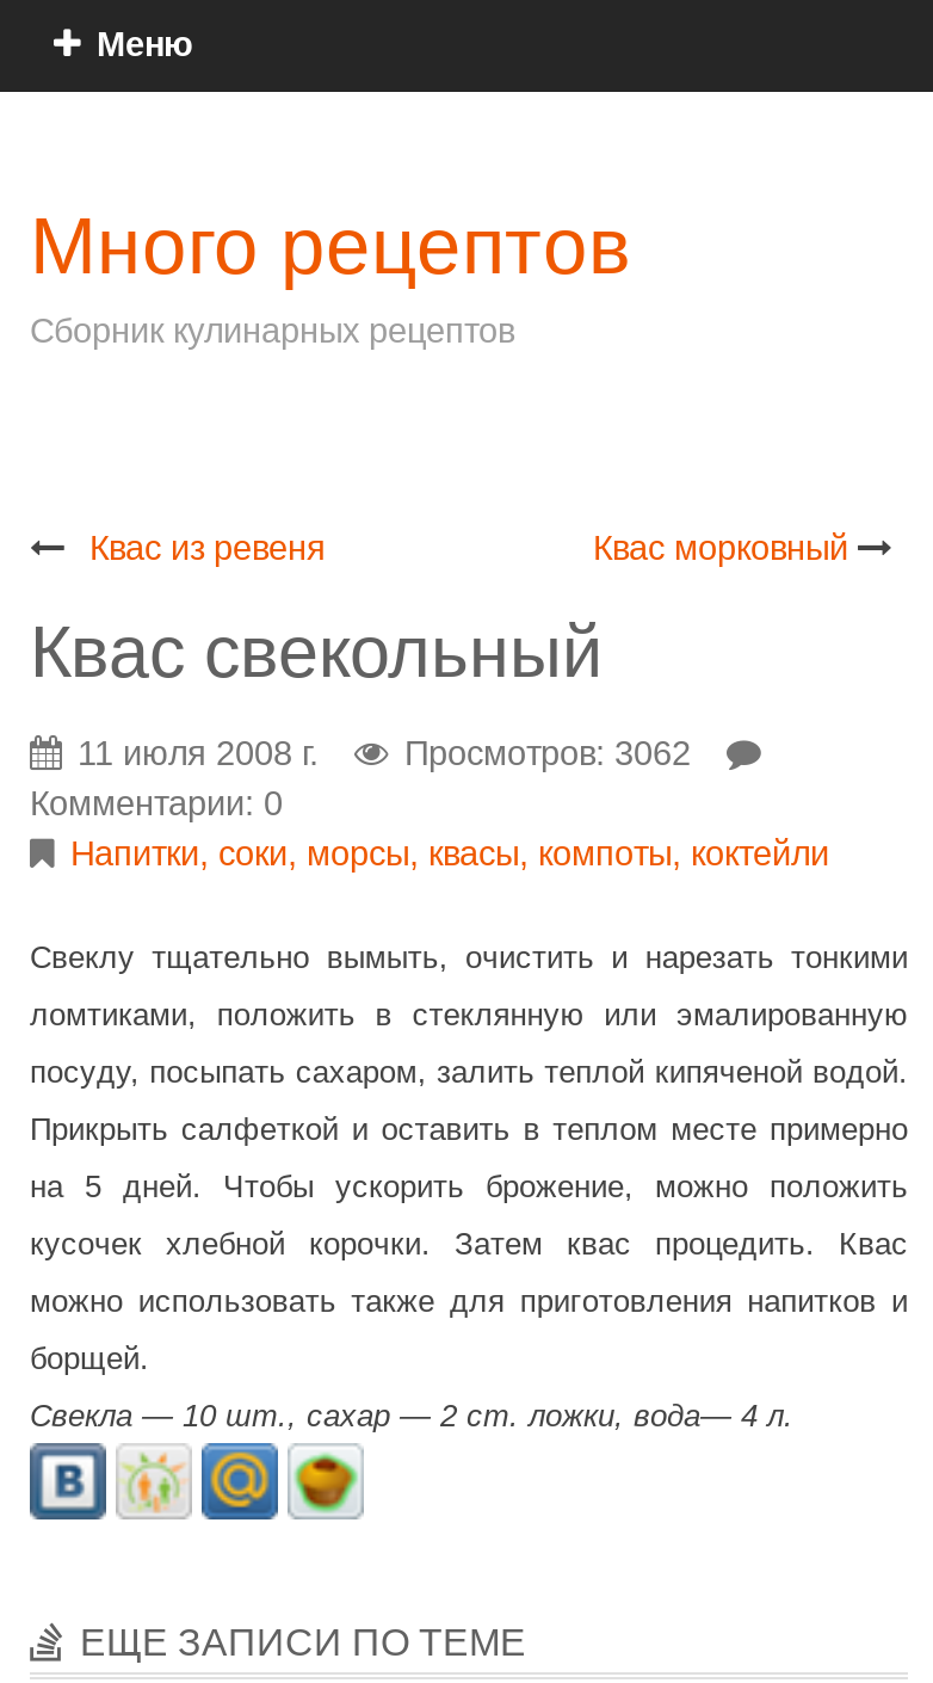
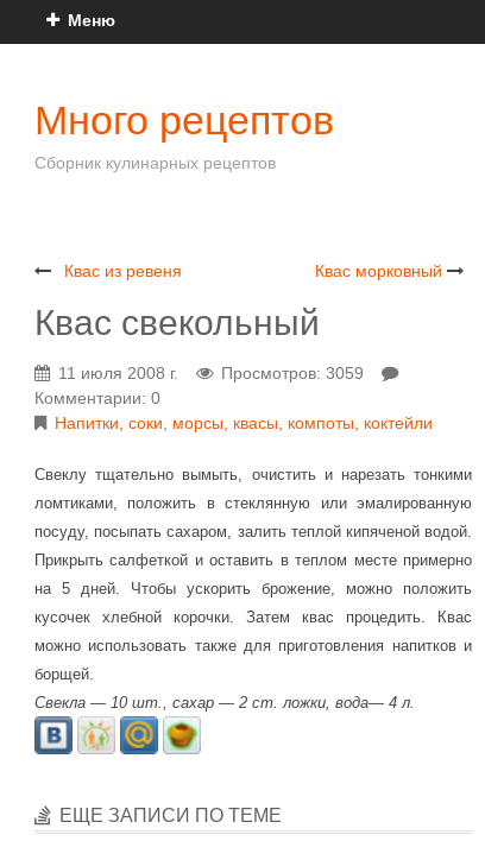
[404,734,691,772] Просмотров: 3062 -> [221,363,364,382] Просмотров: 3059

